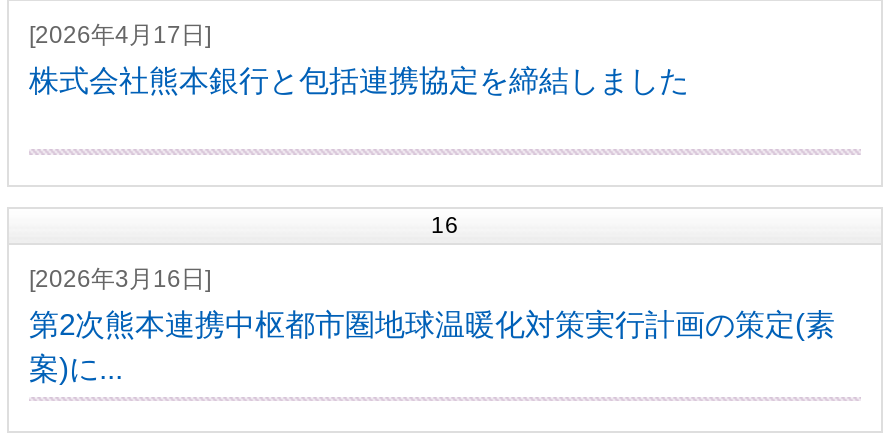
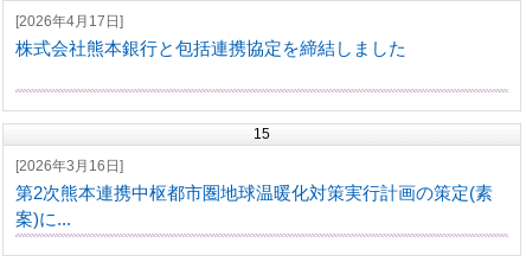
[431,214,459,238] 16 -> [254,127,270,141] 15

